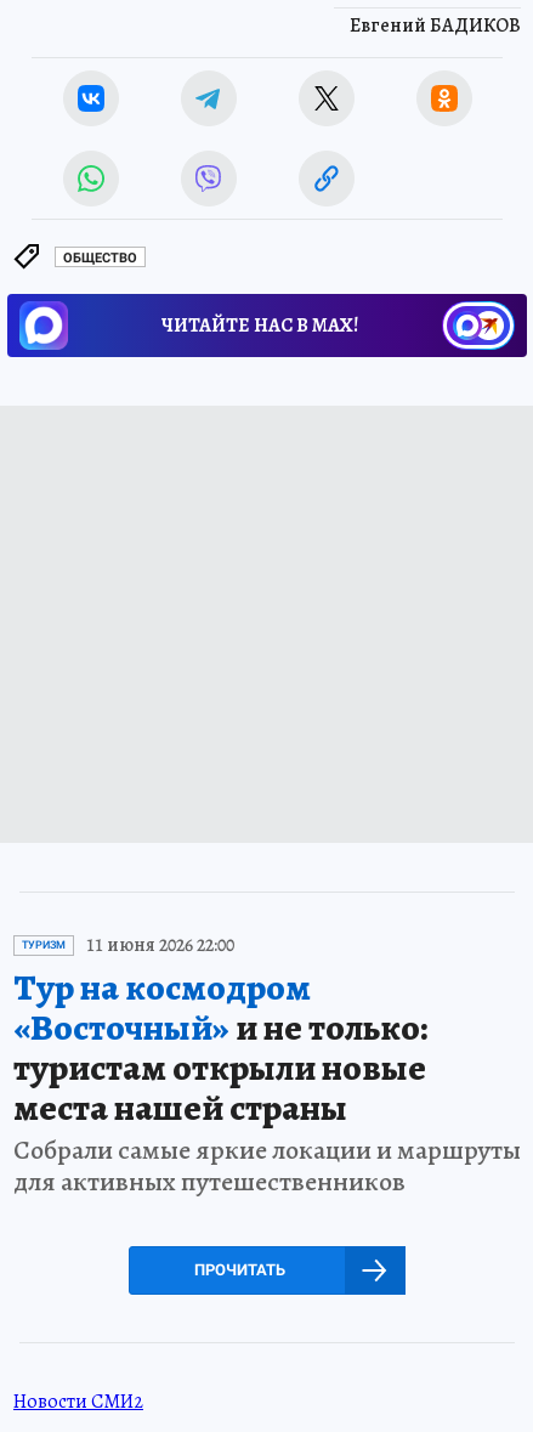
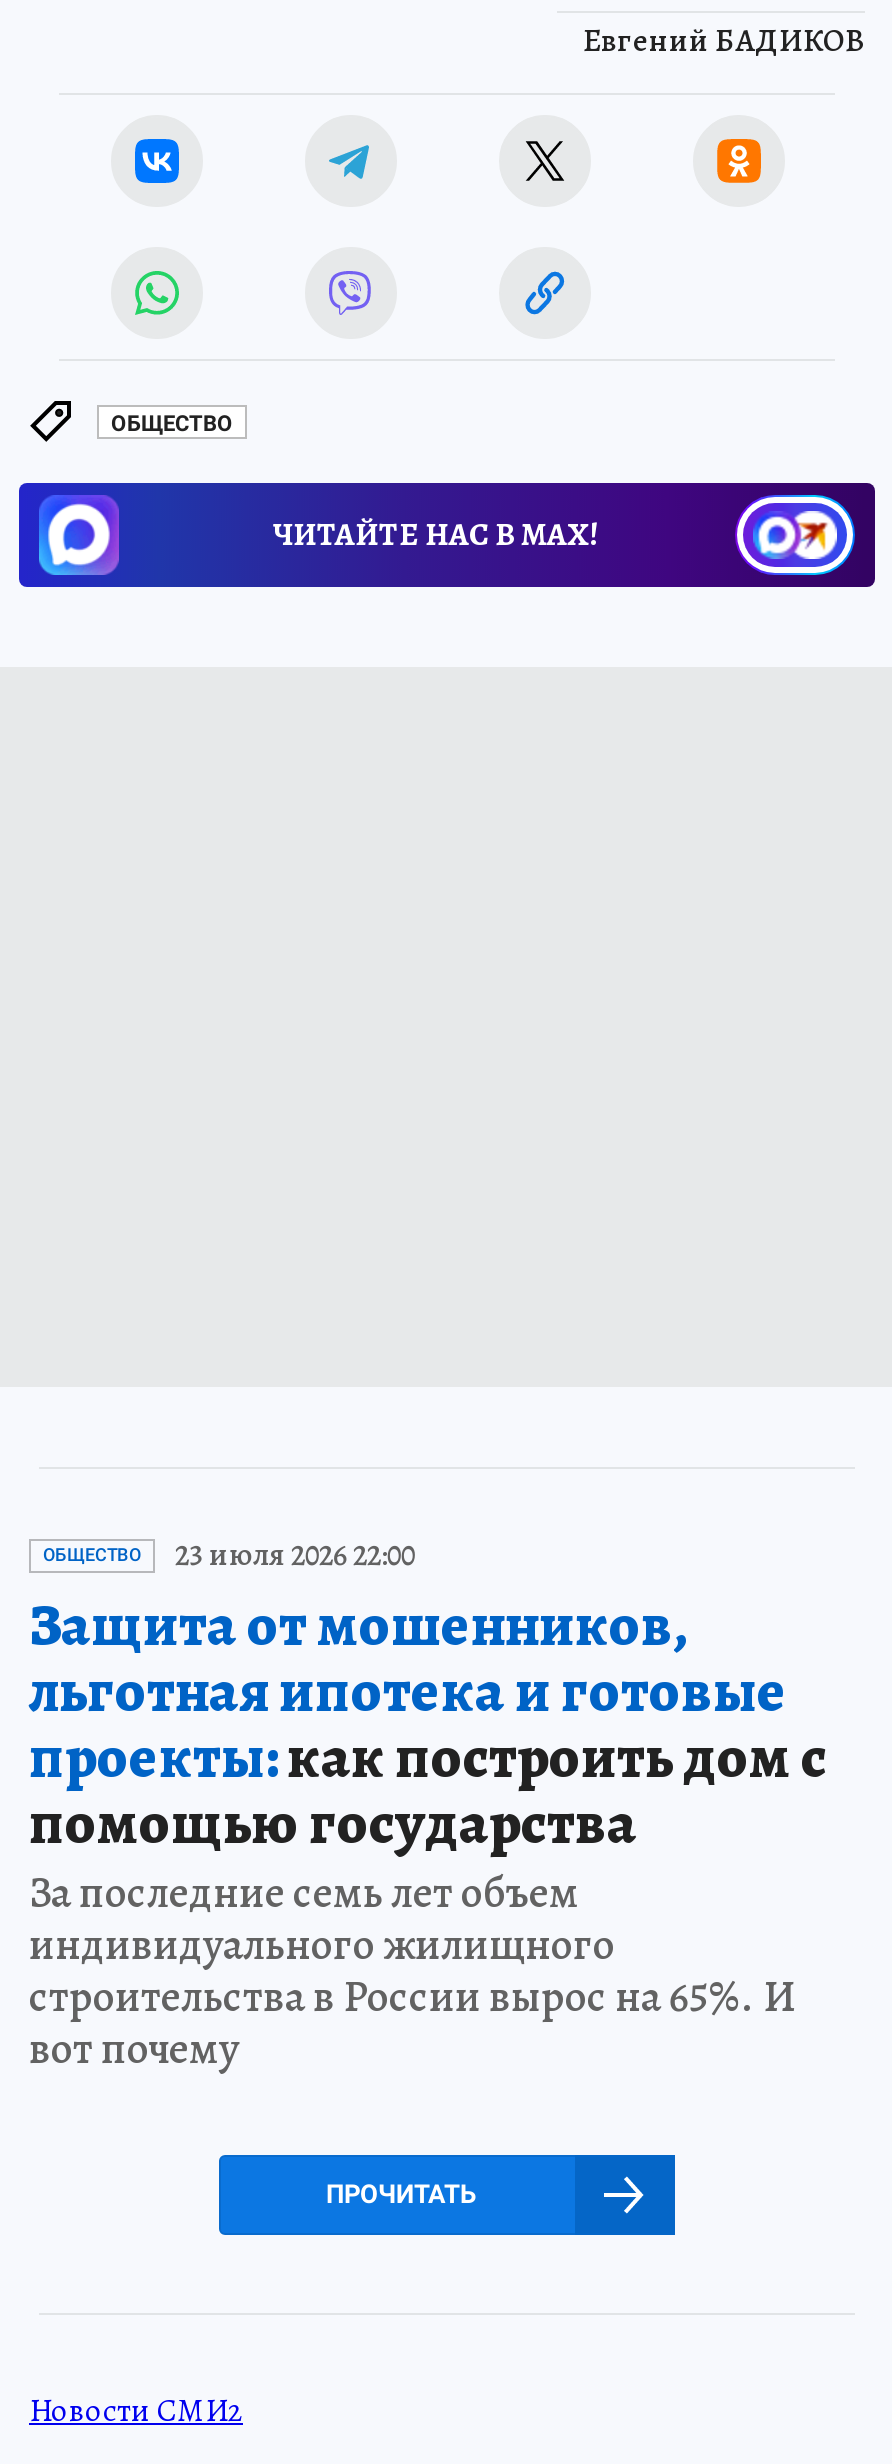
[13,932,521,1200] ТУРИЗМ | 11 июня 2026 22:00 | Тур на космодром | «Восточный»и не только: | туристам открыли новые | места нашей страны | Собрали самые яркие локации и маршруты | для активных путешественников -> [29,1533,827,2079] ОБЩЕСТВО | 23 июля 2026 22:00 | Защита от мошенников, | льготная ипотека и готовые | проекты:как построить дом с | помощью государства | За последние семь лет объем | индивидуального жилищного | строительства в России вырос на 65%. И | вот почему

